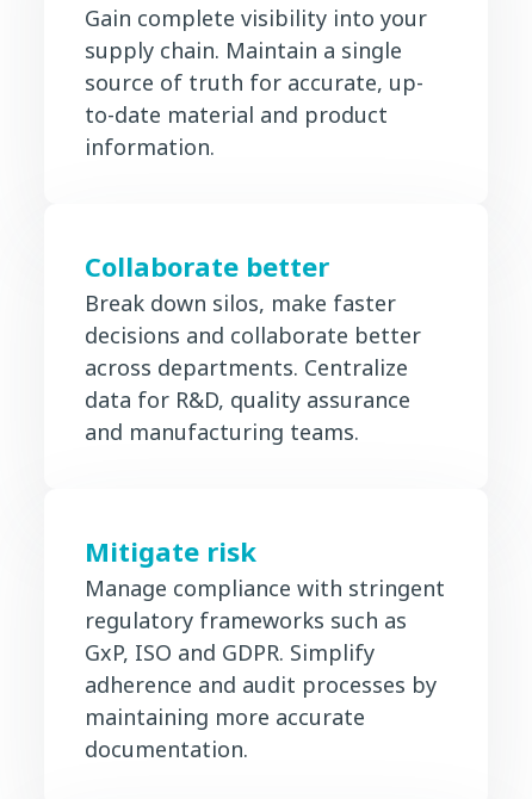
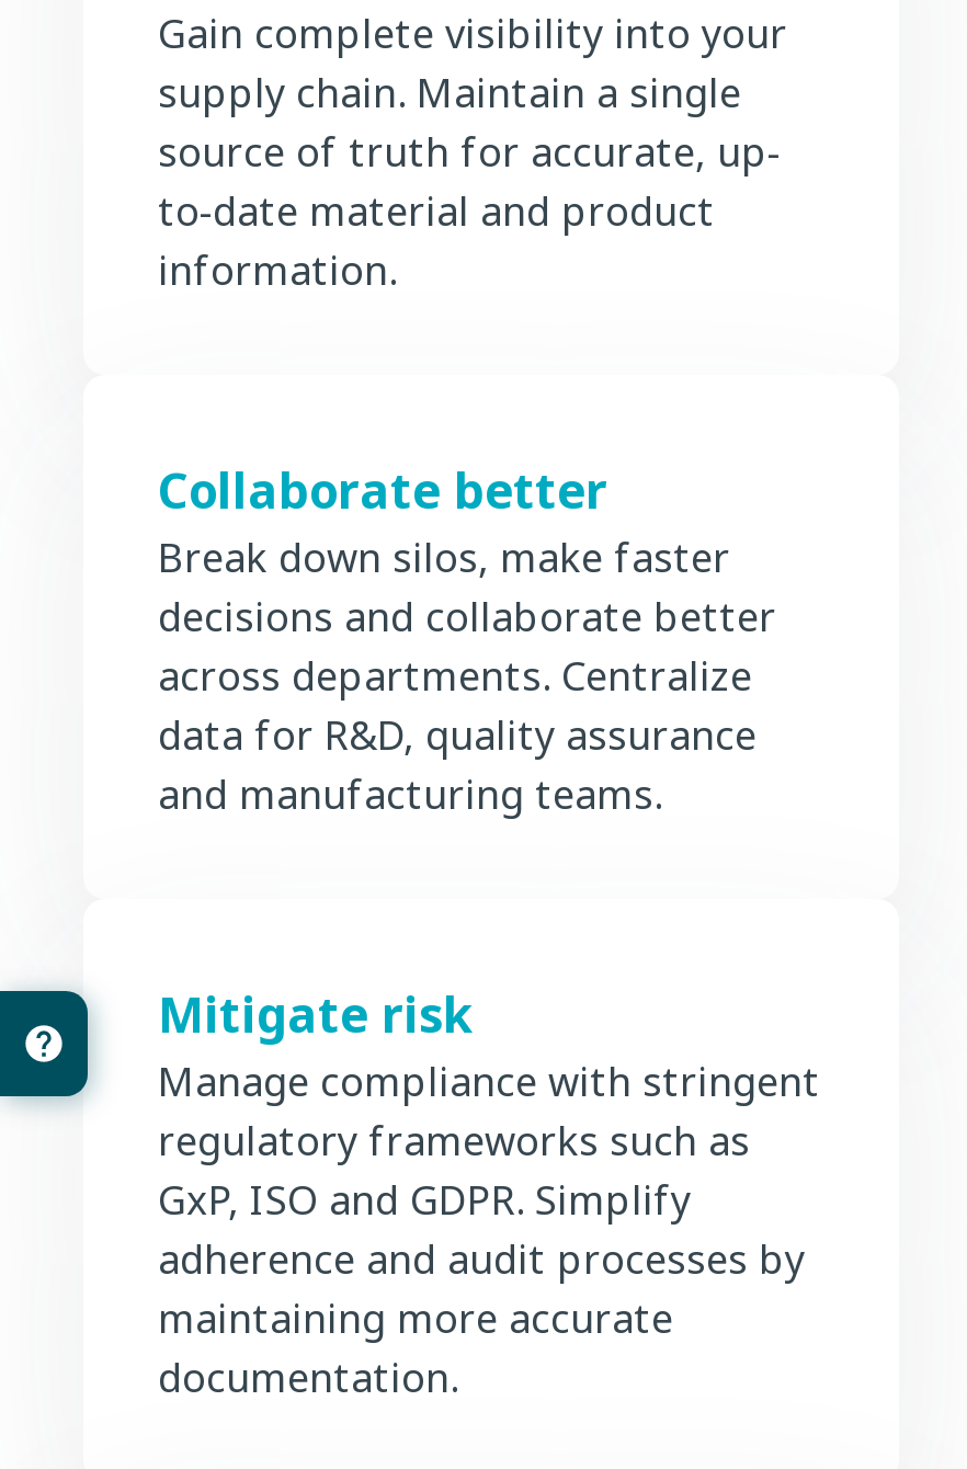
none -> [7,984,101,1109] [image]

